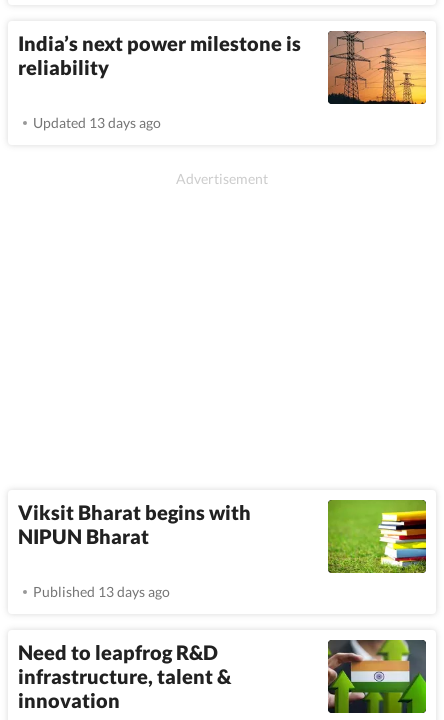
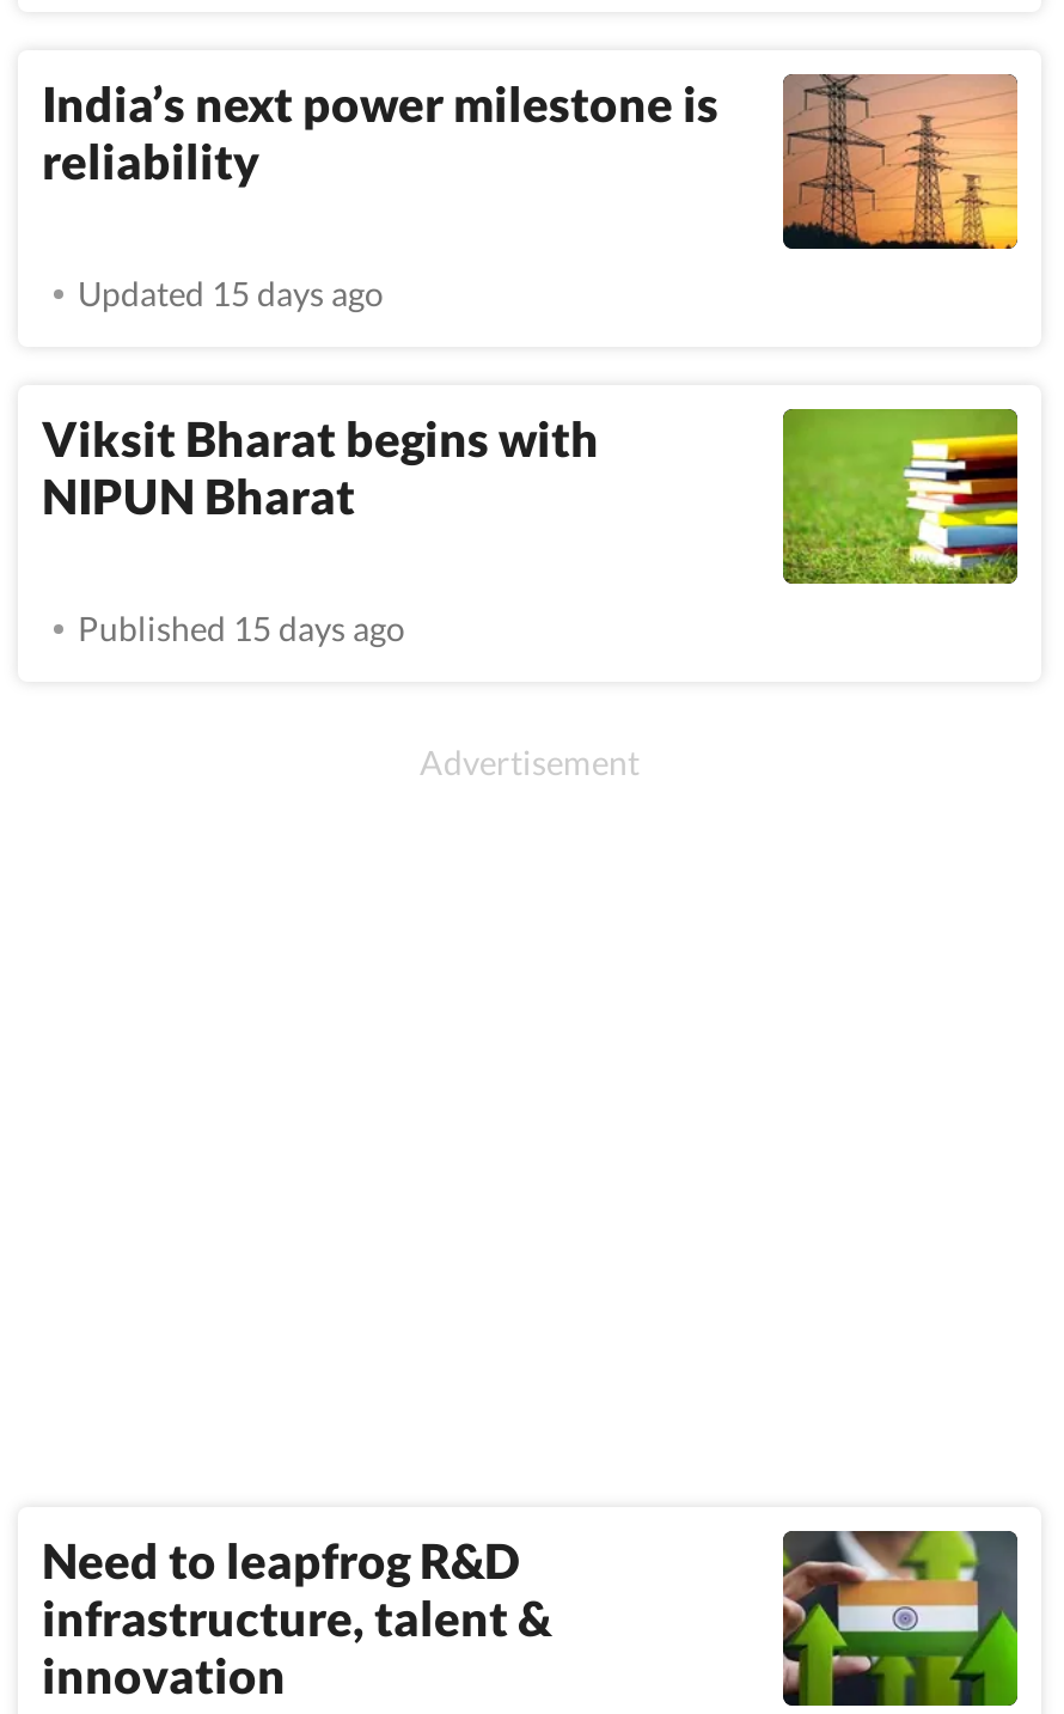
[33,114,161,131] Updated 13 days ago -> [78,272,384,313] Updated 15 days ago
moved [18,500,251,548] -> [42,408,599,523]: Viksit Bharat begins with | NIPUN Bharat
[33,583,170,600] Published 13 days ago -> [78,607,405,648] Published 15 days ago

